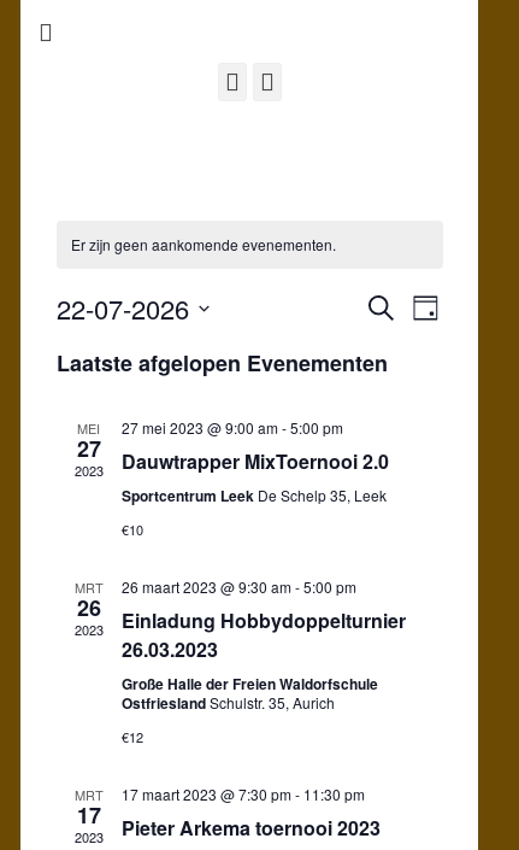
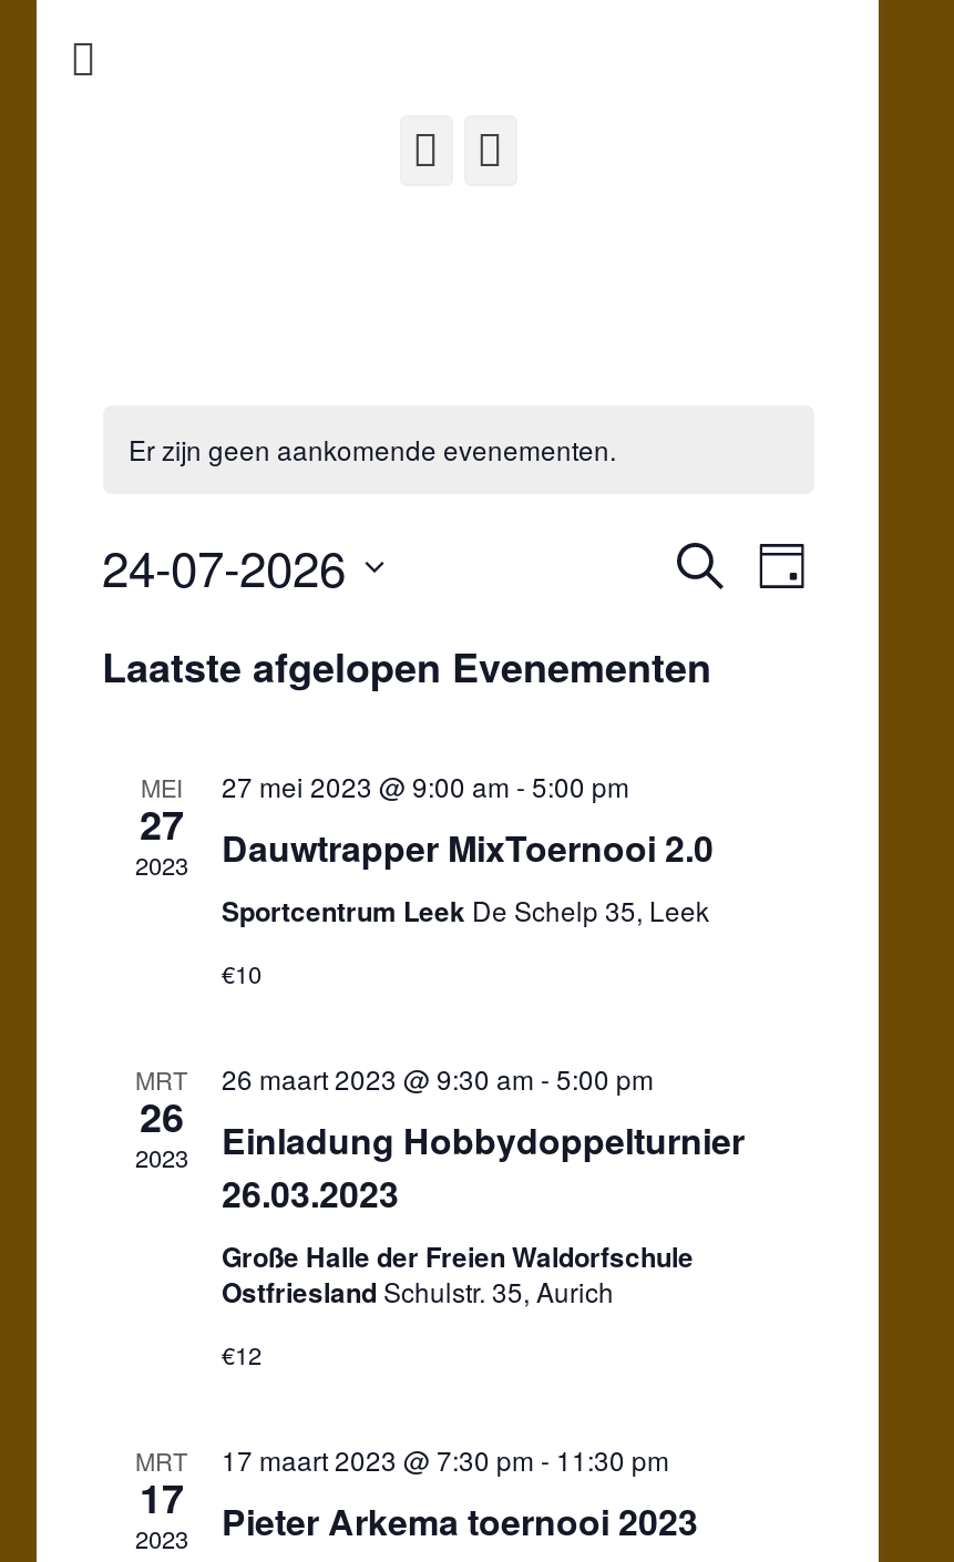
[56,289,188,327] 22-07-2026 -> [102,532,346,600] 24-07-2026

